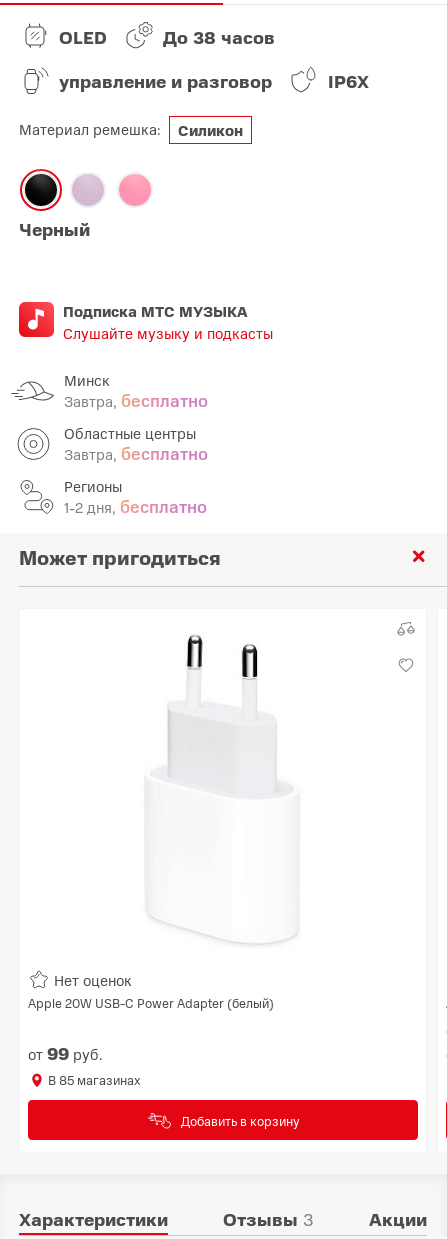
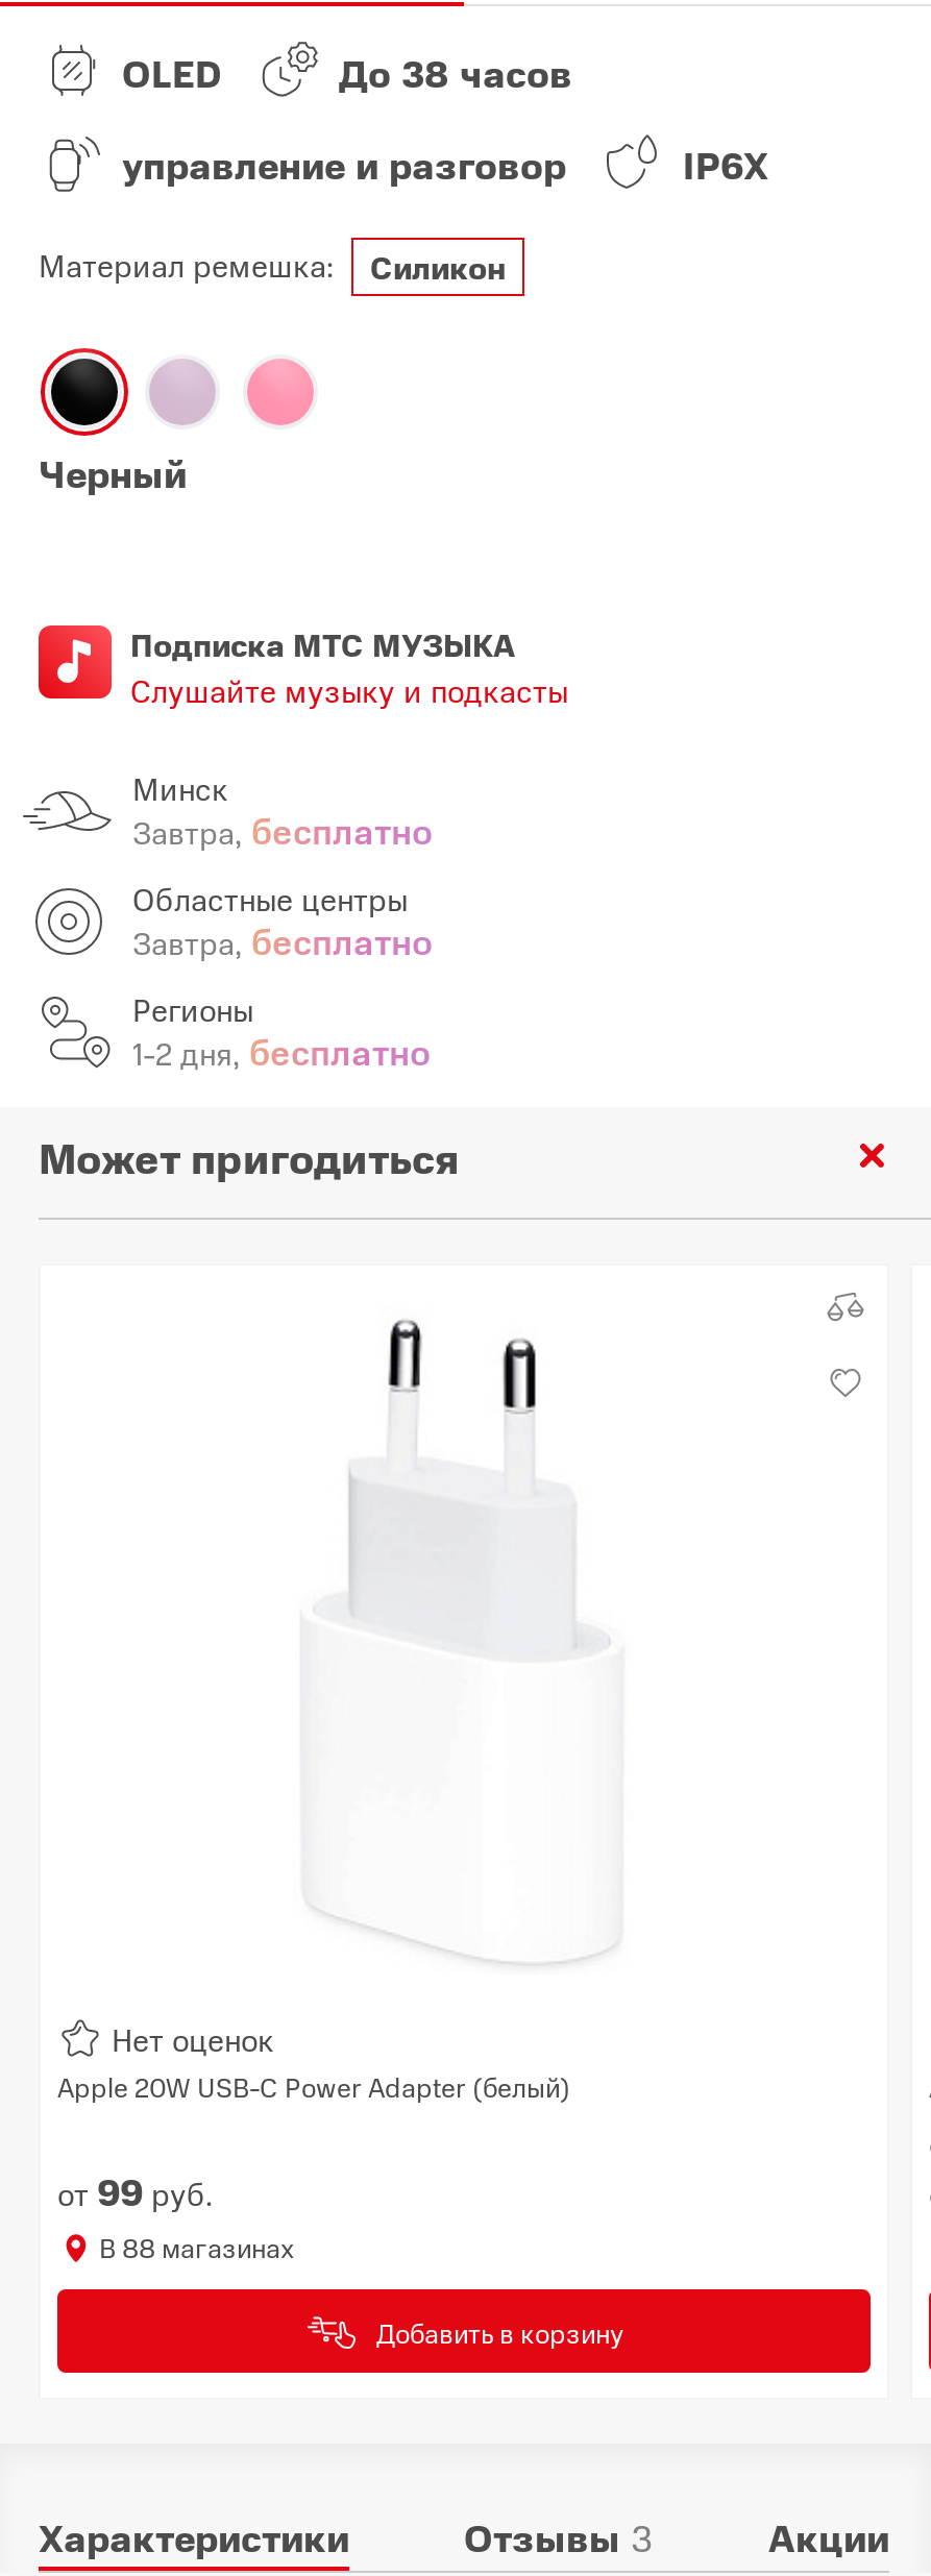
[48,1070,141,1089] В 85 магазинах -> [99,2227,295,2266] В 88 магазинах

